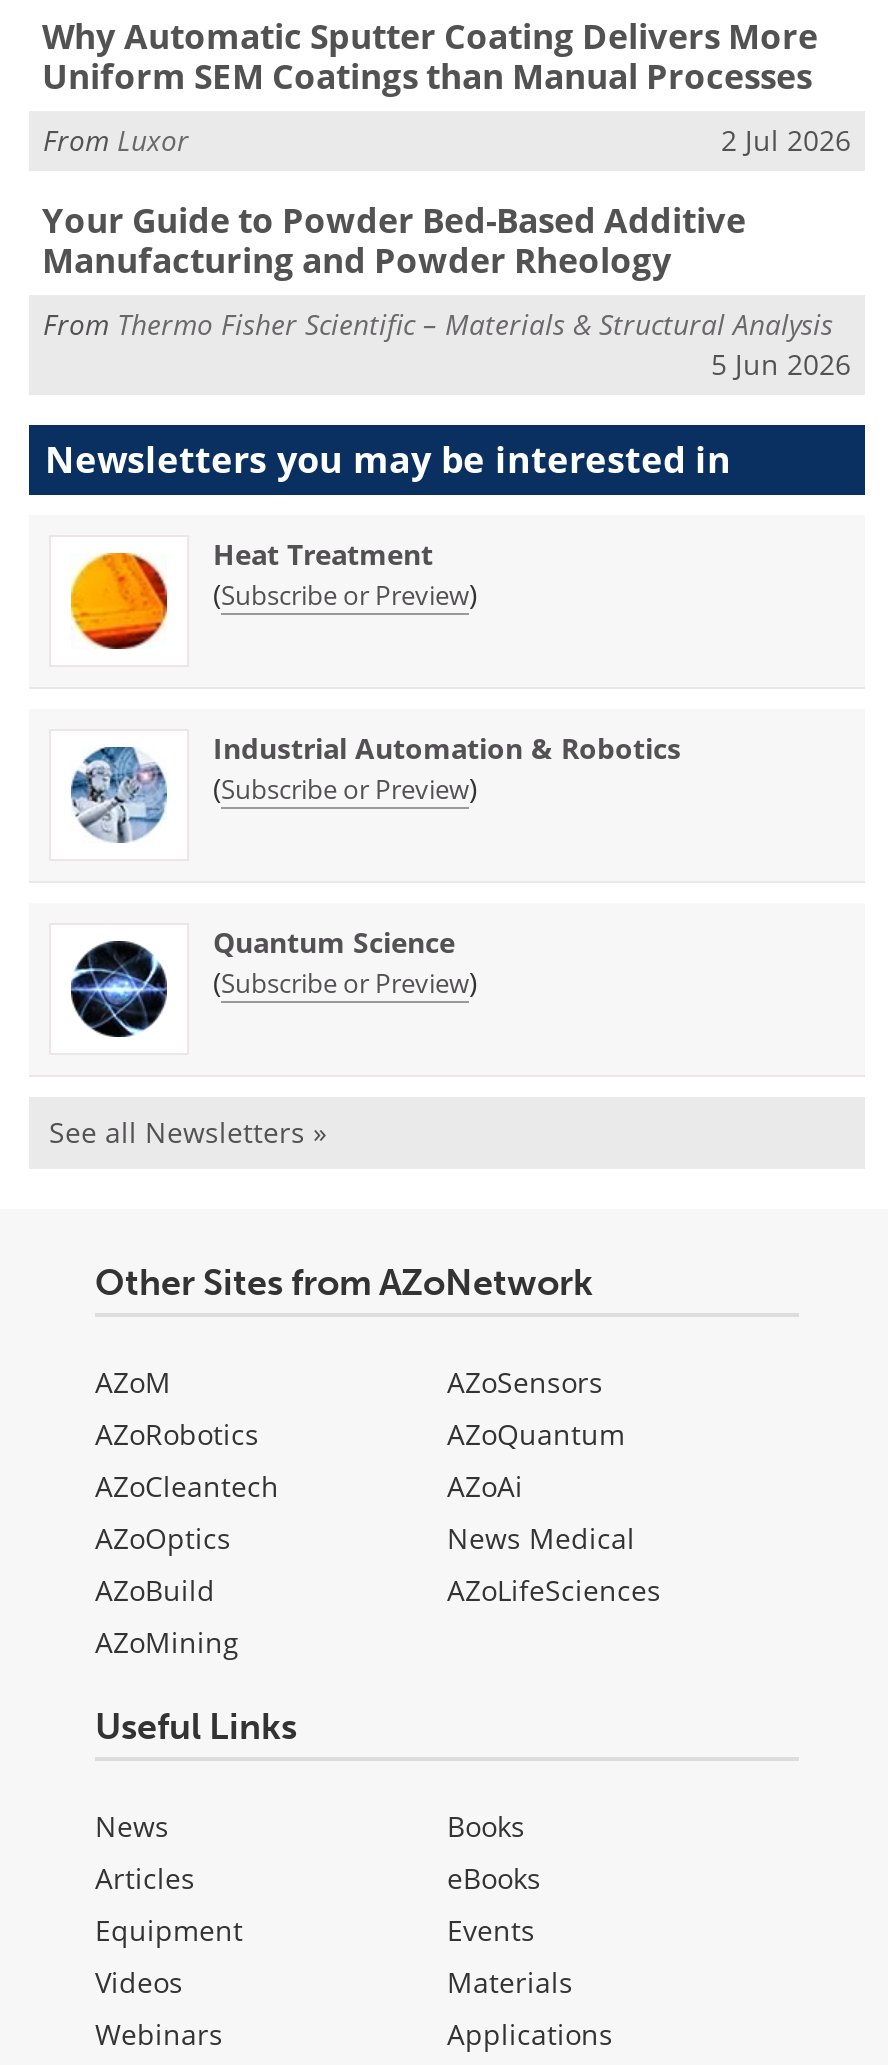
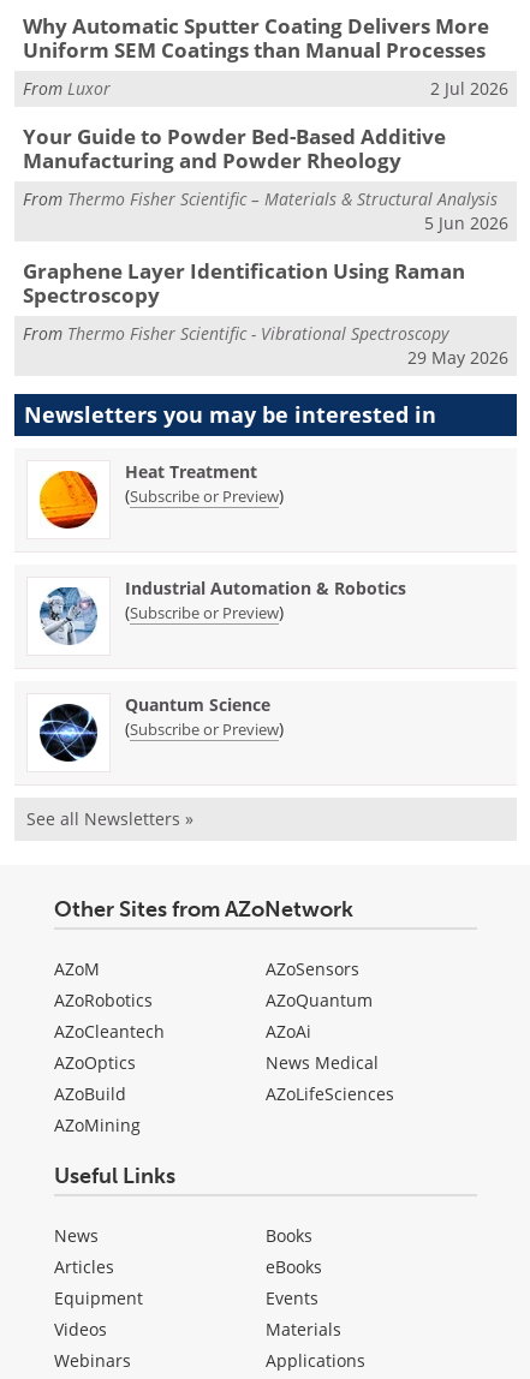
none -> [22,257,508,368] Graphene Layer Identification Using Raman | Spectroscopy | From Thermo Fisher Scientific - Vibrational Spectroscopy | 29 May 2026

